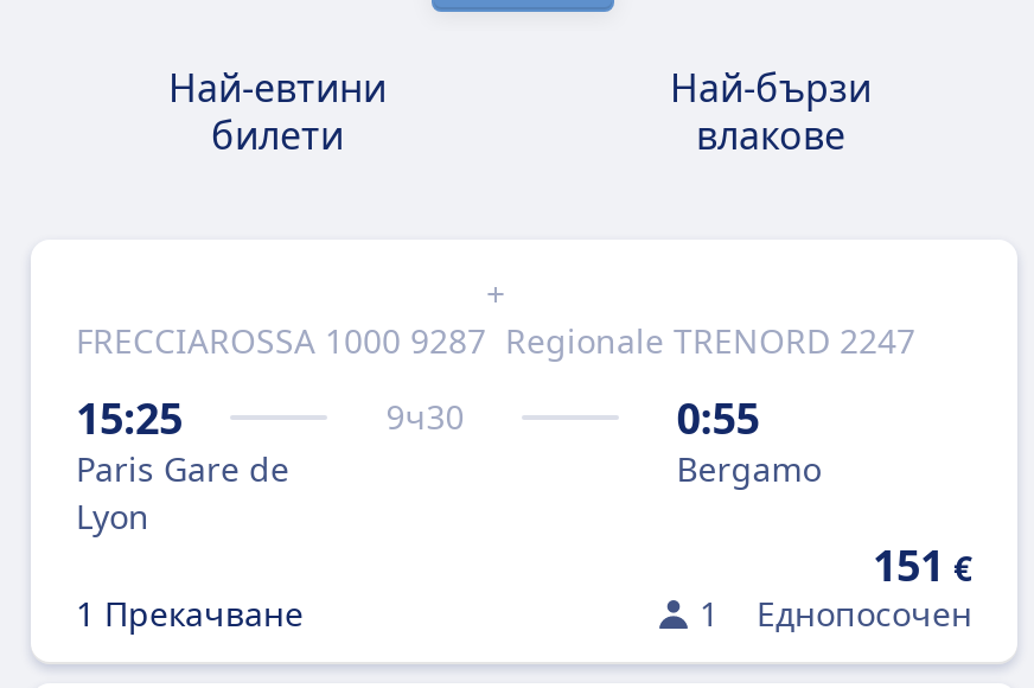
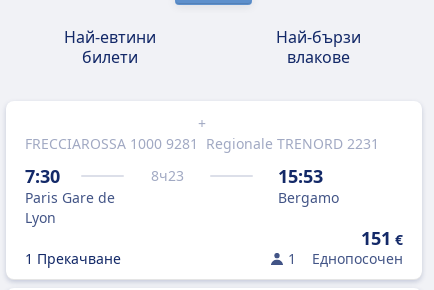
[76,318,486,363] FRECCIAROSSA 1000 9287 -> [25,134,198,153] FRECCIAROSSA 1000 9281
[505,318,915,363] Regionale TRENORD 2247 -> [206,134,379,153] Regionale TRENORD 2231
[76,389,183,446] 15:25 -> [25,164,60,188] 7:30
[386,394,464,439] 9ч30 -> [151,166,184,185] 8ч23
[677,389,760,446] 0:55 -> [278,164,323,188] 15:53

